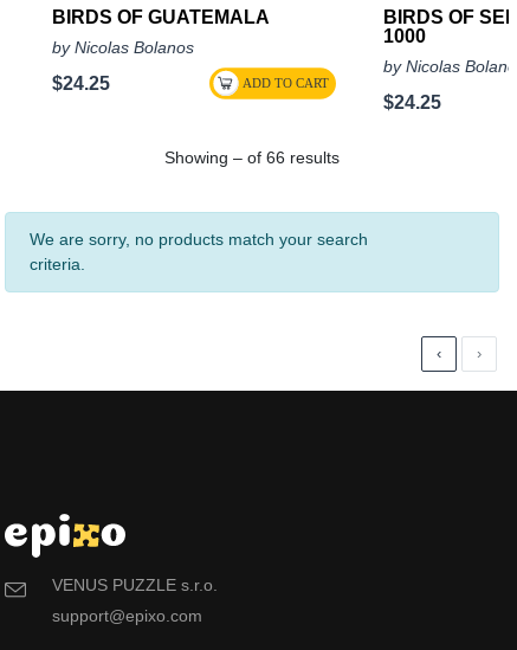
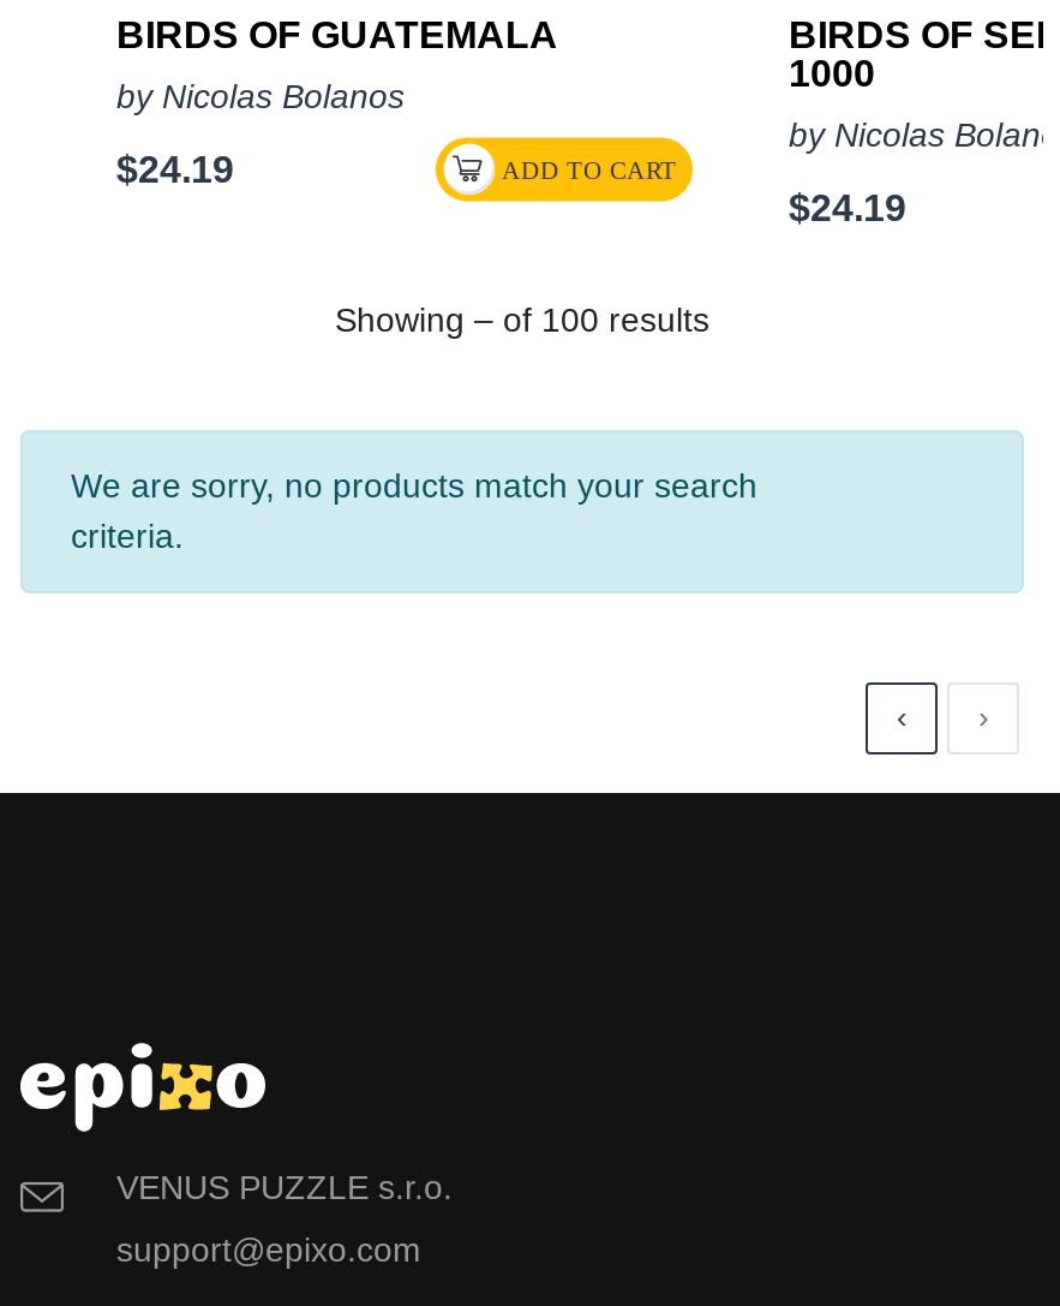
[52,73,110,93] $24.25 -> [116,149,234,190] $24.19
[383,92,441,112] $24.25 -> [789,187,906,228] $24.19
[164,148,340,167] Showing – of 66 results -> [335,300,709,339] Showing – of 100 results

